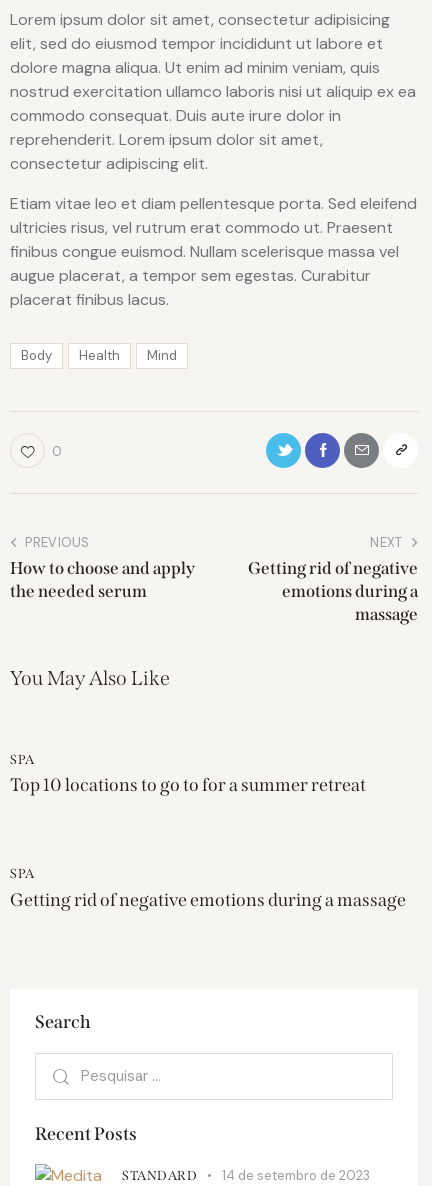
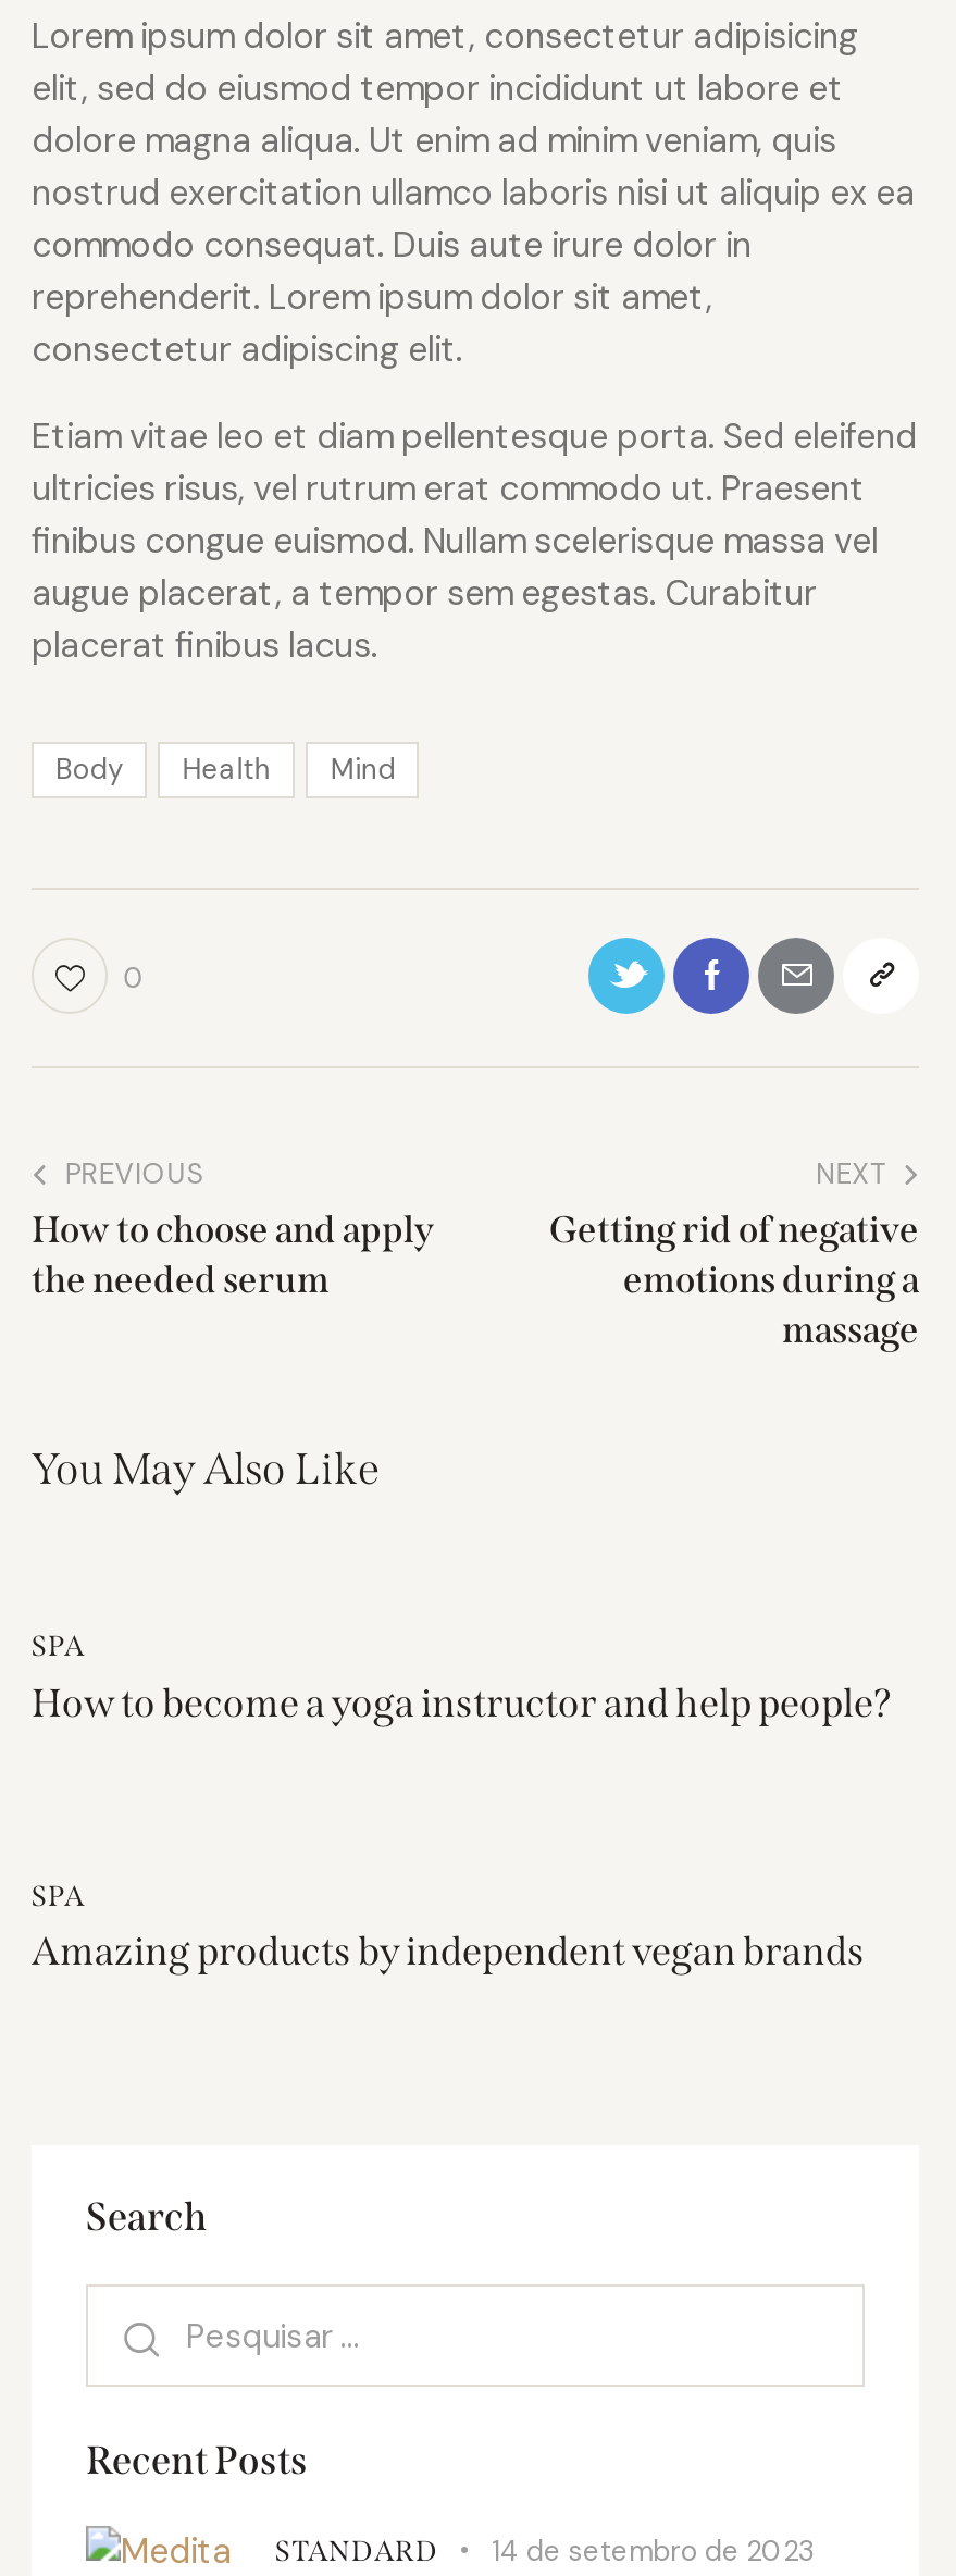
[10,774,366,796] Top 10 locations to go to for a summer retreat -> [32,1680,891,1727] How to become a yoga instructor and help people?
[10,888,406,910] Getting rid of negative emotions during a massage -> [32,1929,865,1977] Amazing products by independent vegan brands

